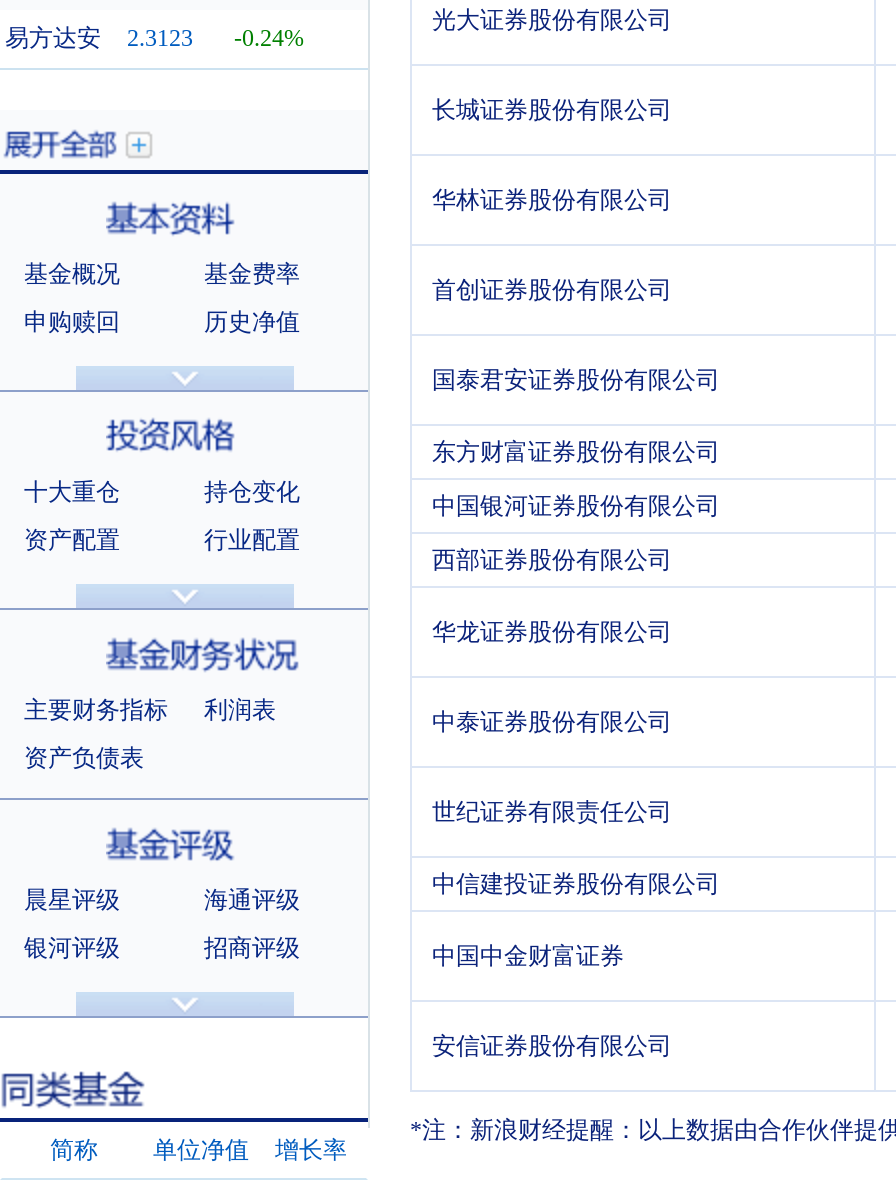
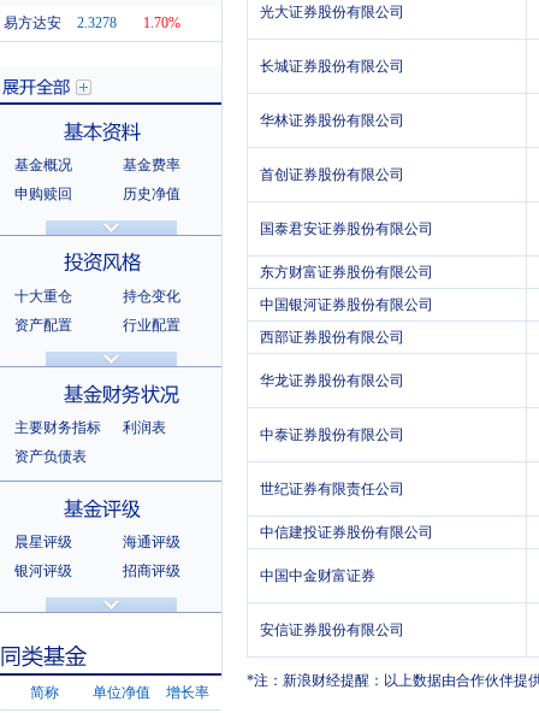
[127,24,193,52] 2.3123 -> [76,14,116,31] 2.3278
[234,24,304,52] -0.24% -> [143,14,180,31] 1.70%

